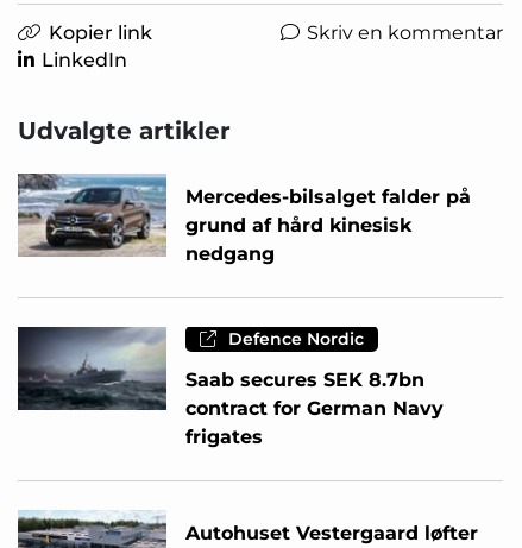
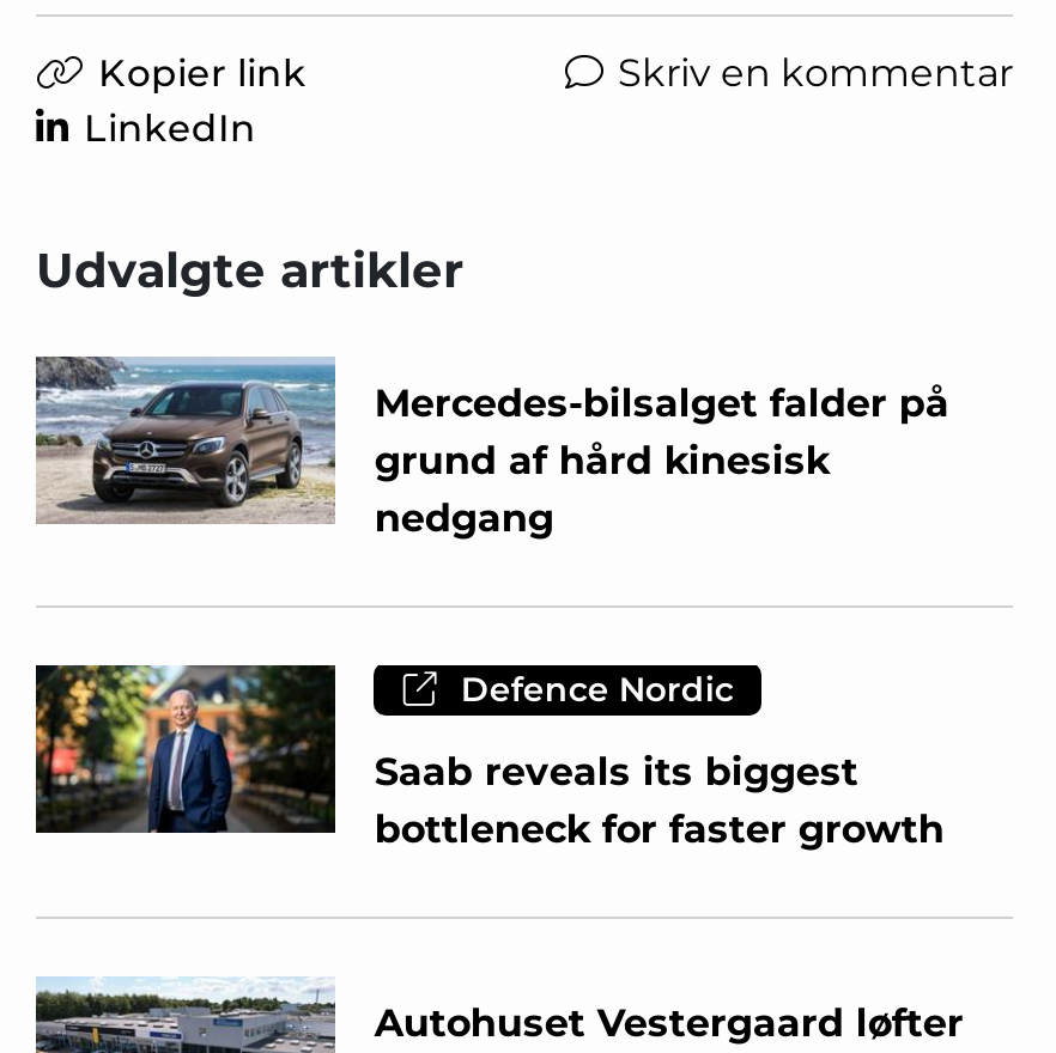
[18,326,444,449] [image] | Saab secures SEK 8.7bn | contract for German Navy | frigates -> [34,663,944,853] [image] | Saab reveals its biggest | bottleneck for faster growth

